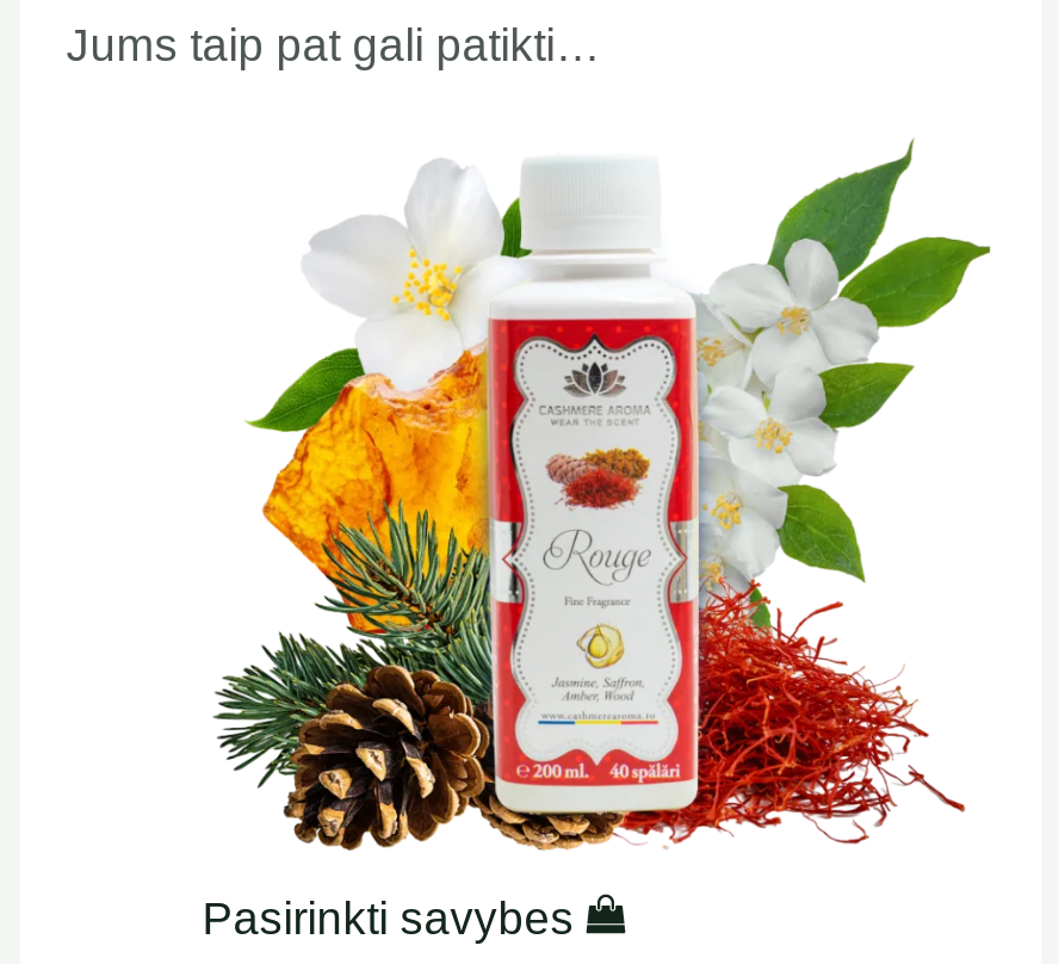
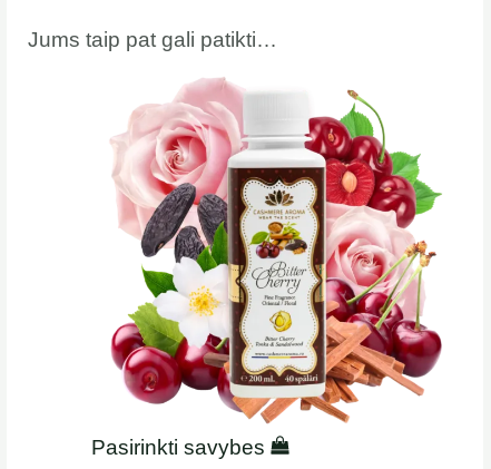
[213,130,993,867] [image] -> [99,78,459,424] [image]

